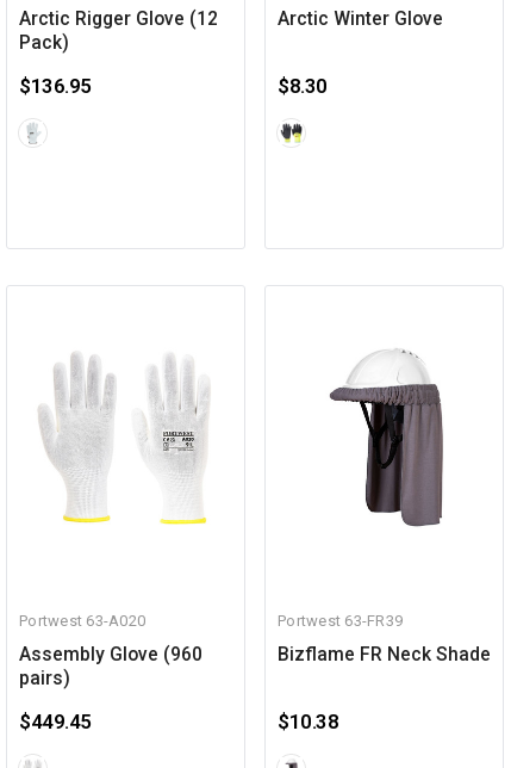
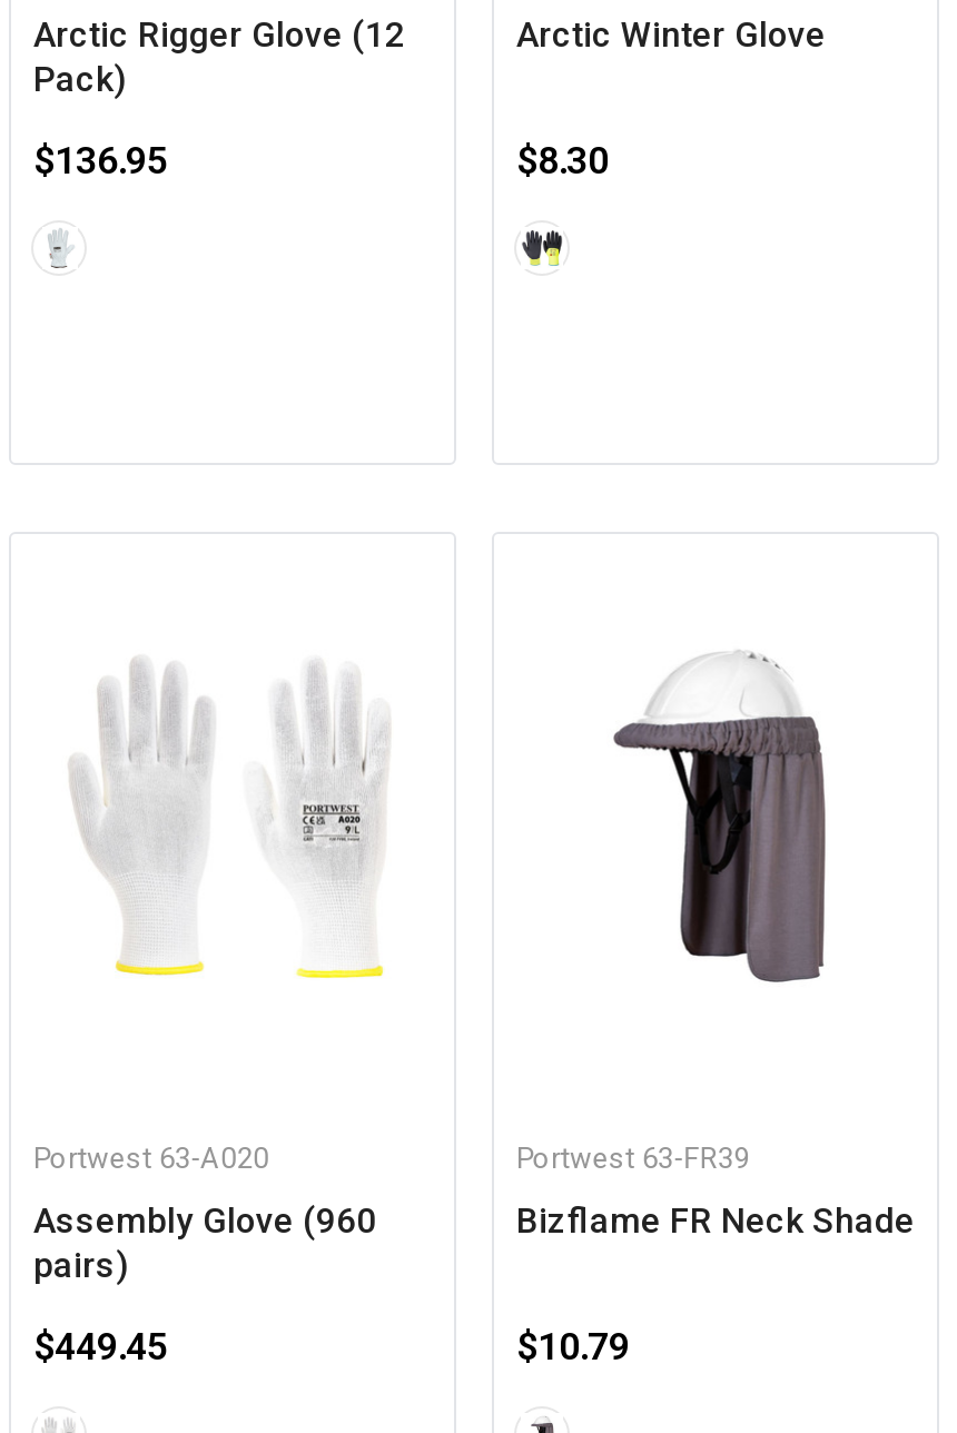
[278,709,338,733] $10.38 -> [516,1323,630,1368] $10.79

